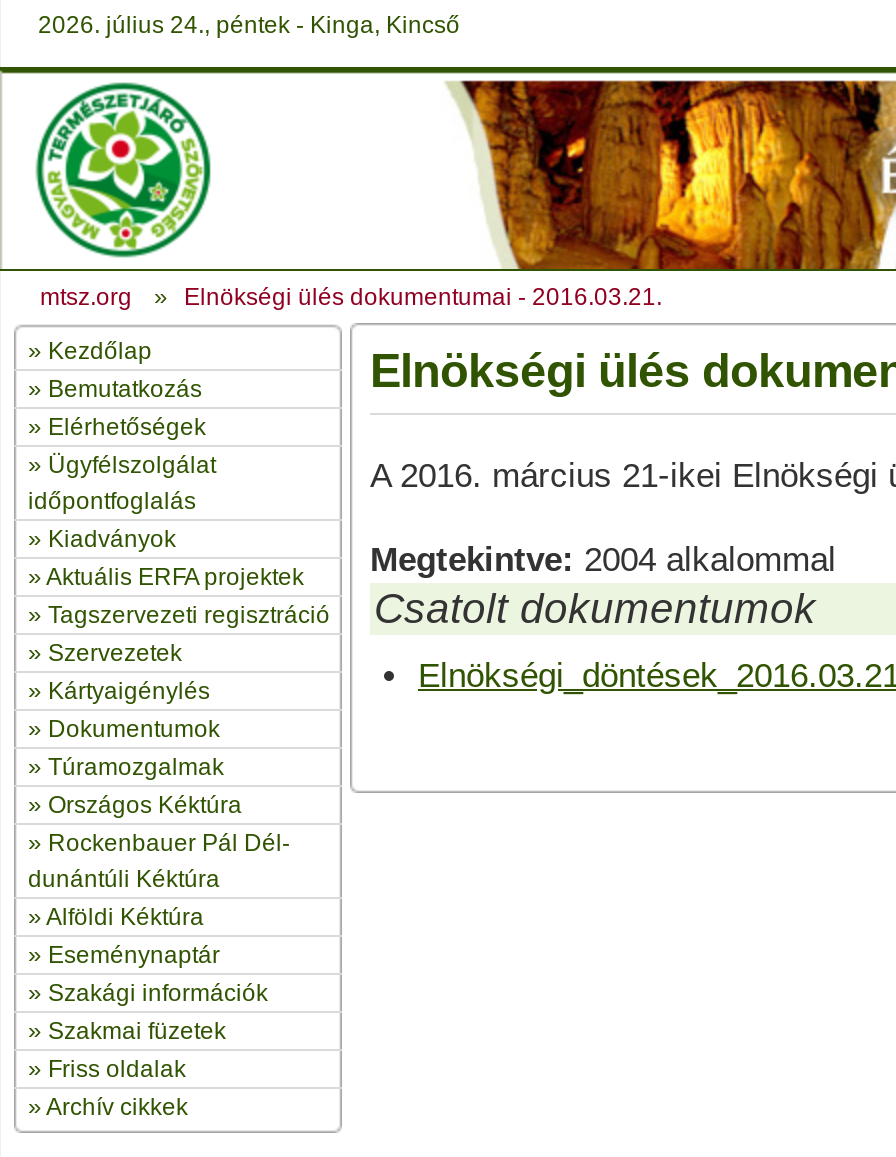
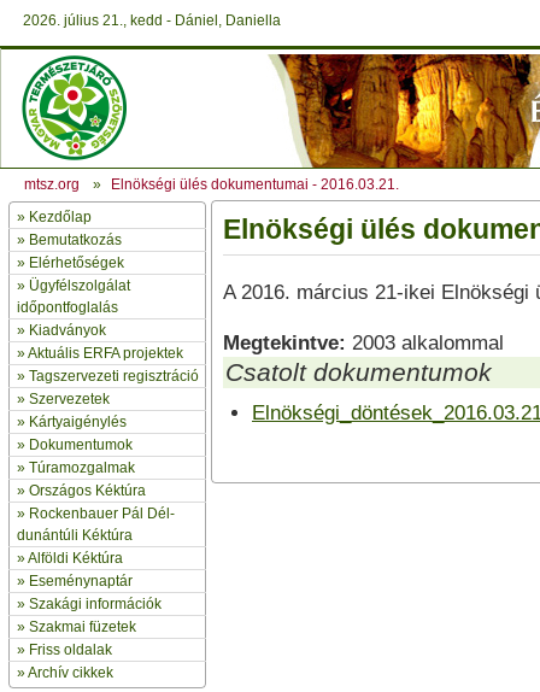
[38,11,460,39] 2026. július 24., péntek - Kinga, Kincső -> [23,12,281,29] 2026. július 21., kedd - Dániel, Daniella
[370,541,836,579] Megtekintve: 2004 alkalommal -> [223,332,504,354] Megtekintve: 2003 alkalommal

